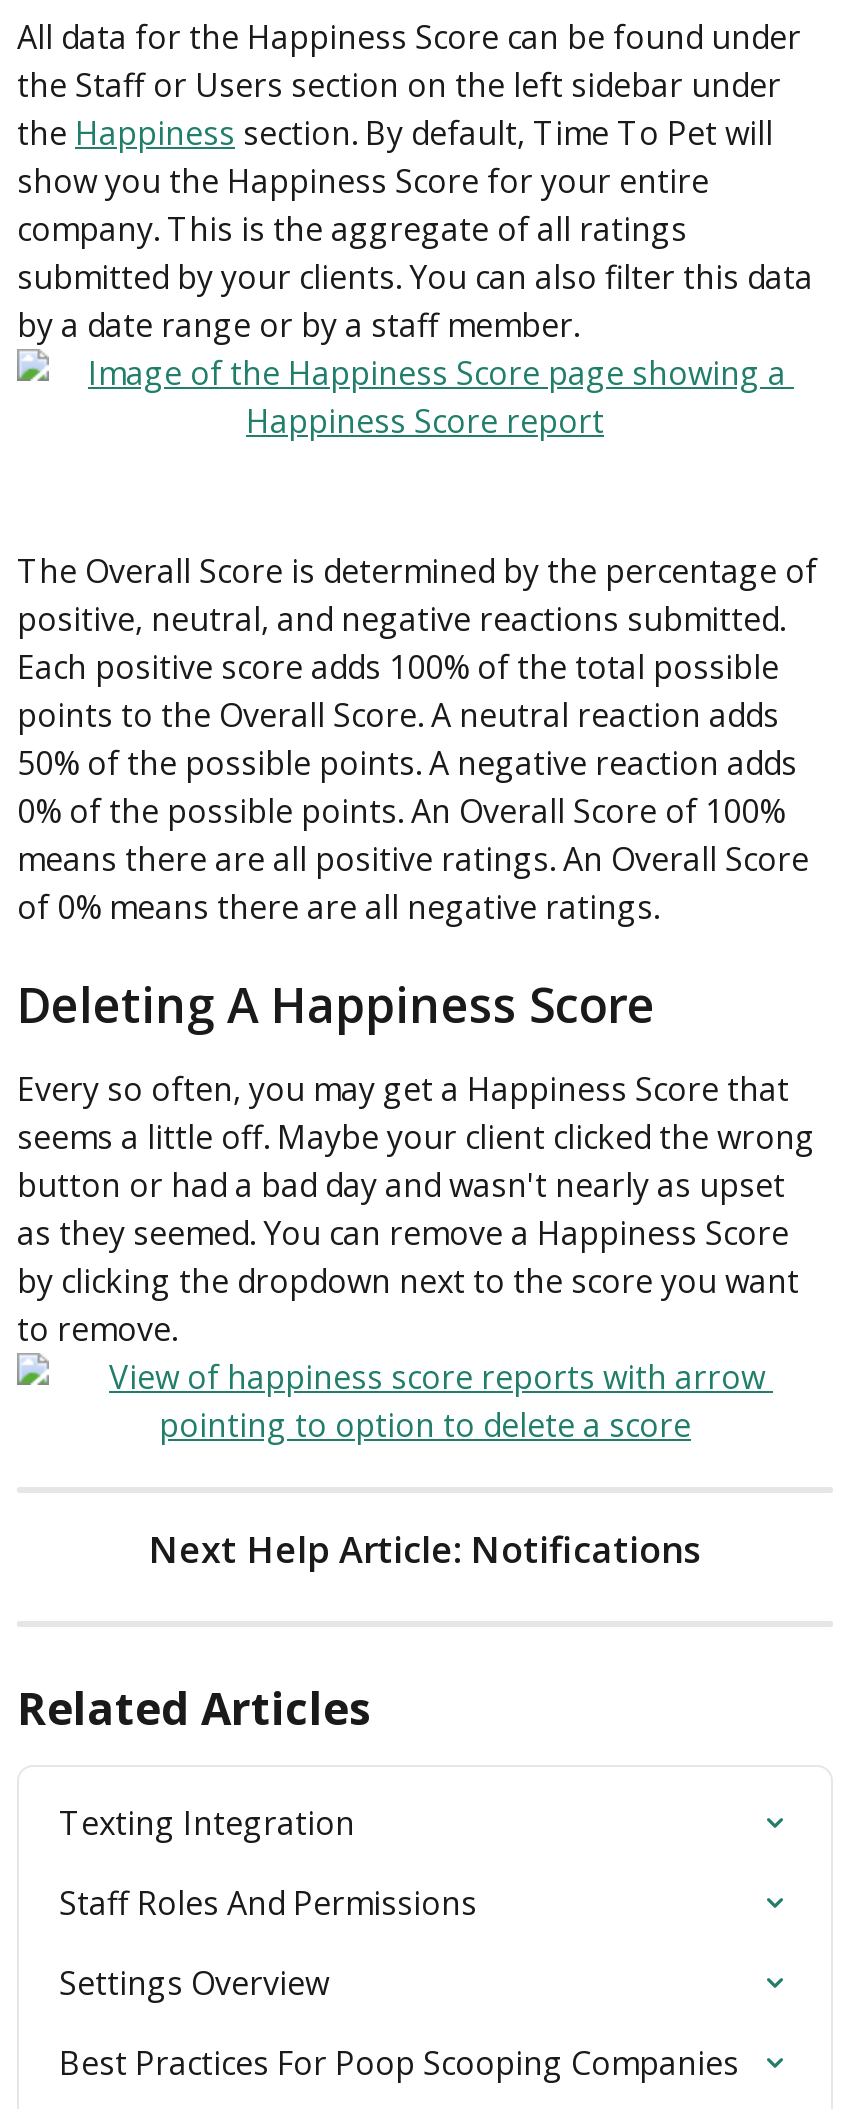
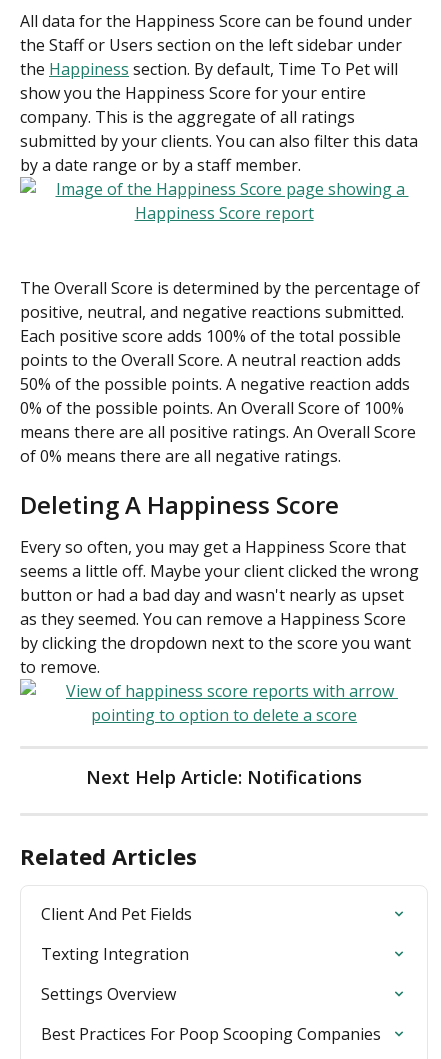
none -> [41,902,192,924] Client And Pet Fields
moved [59,1800,355,1844] -> [41,942,189,964]: Texting Integration
[59,1880,477,1924] Staff Roles And Permissions -> none

